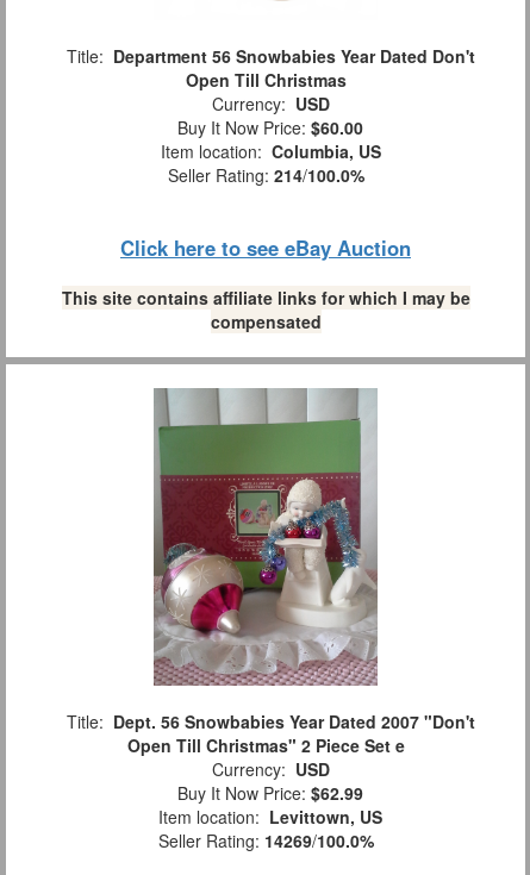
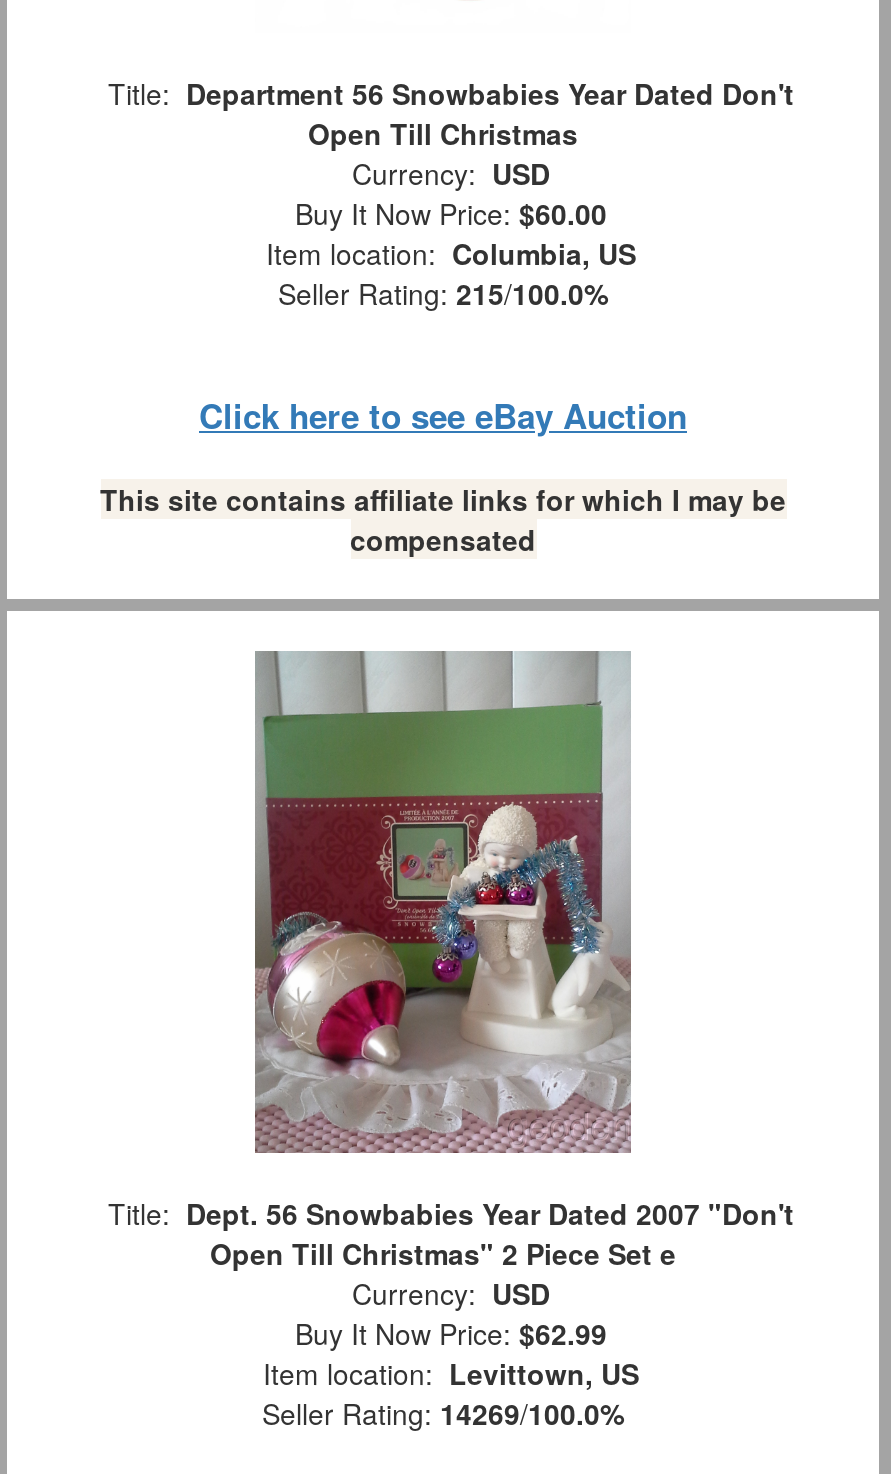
[167,163,364,187] Seller Rating: 214/100.0% -> [278,274,608,314] Seller Rating: 215/100.0%

